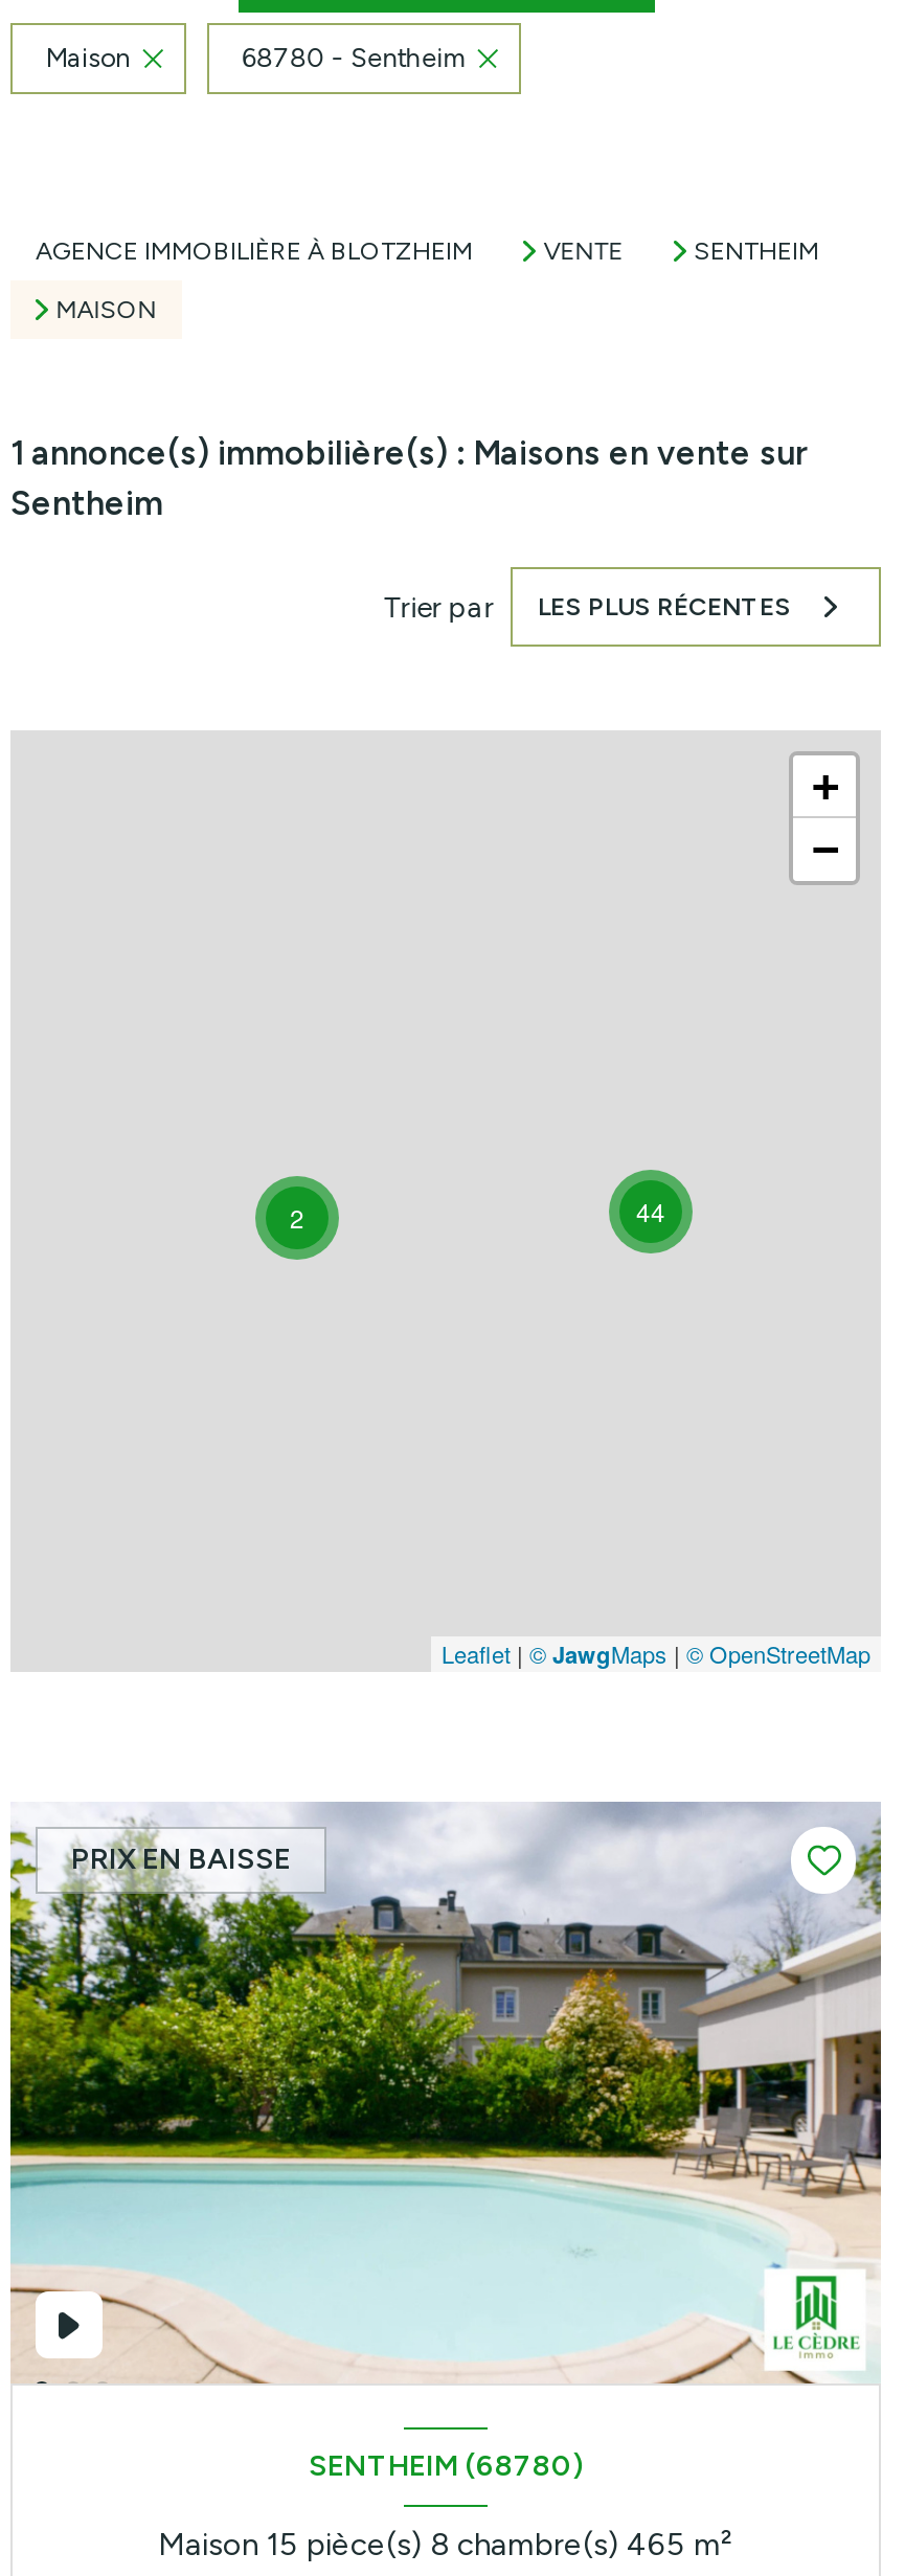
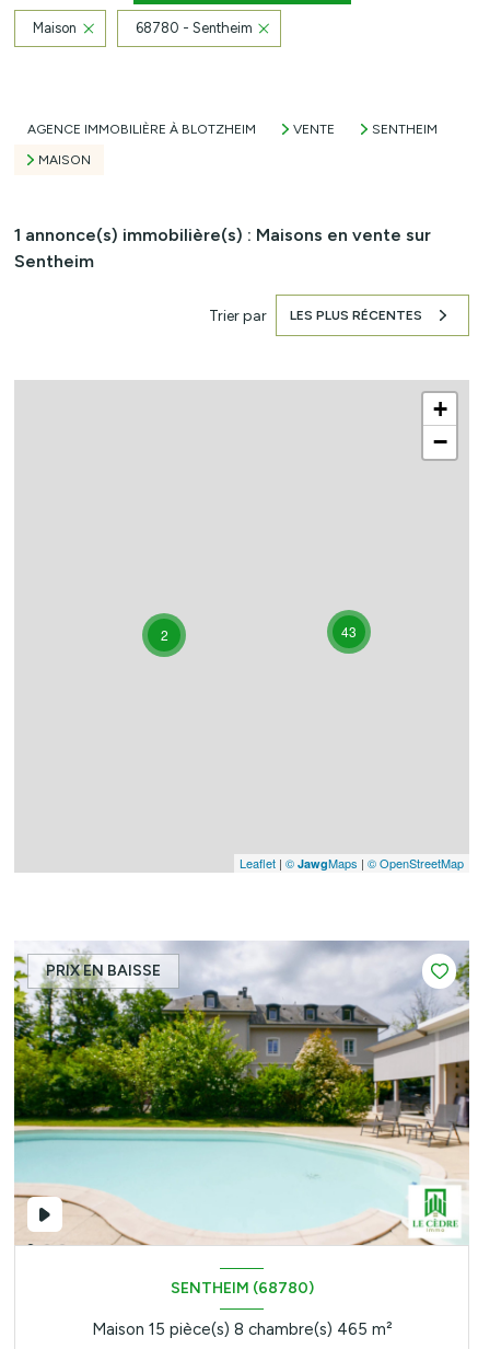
[636,1194,665,1229] 44 -> [341,622,357,641] 43

